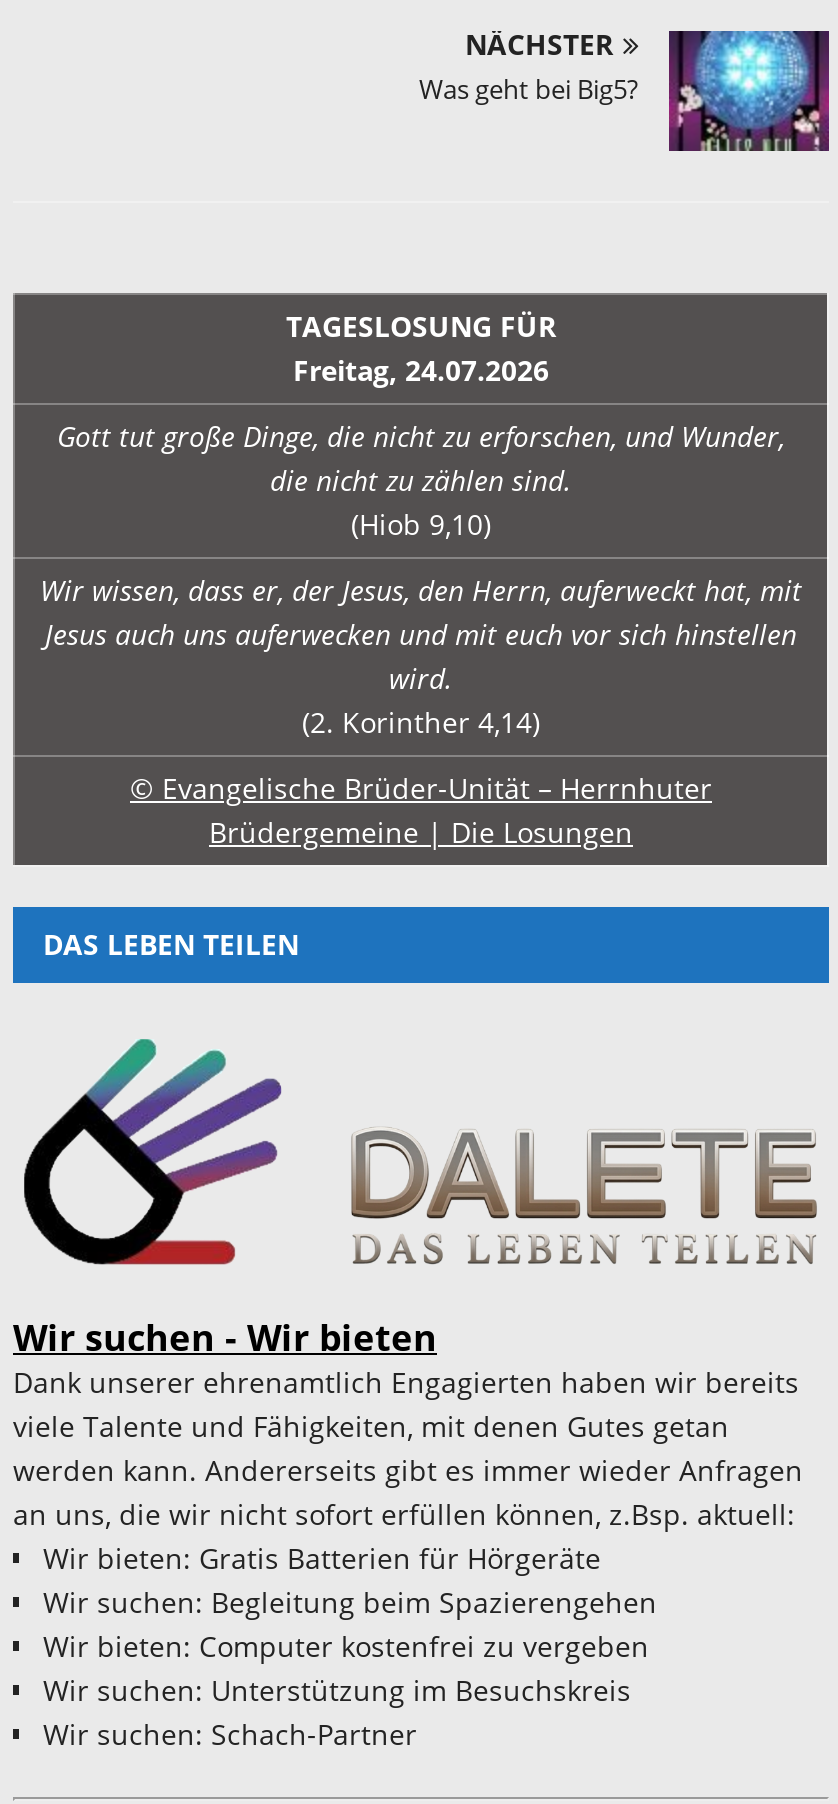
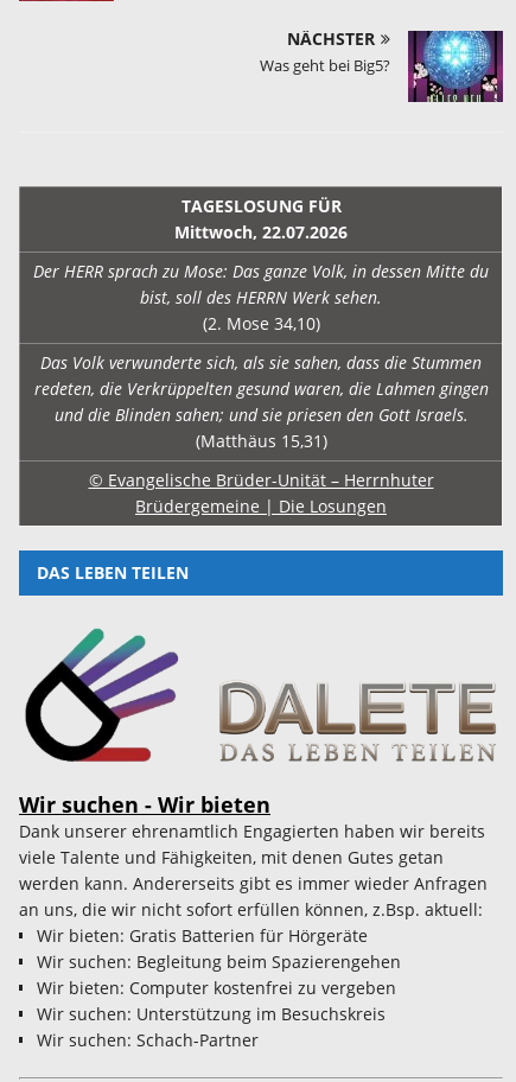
[293,352,549,390] Freitag, 24.07.2026 -> [174,220,348,243] Mittwoch, 22.07.2026
[57,418,785,544] Gott tut große Dinge, die nicht zu erforschen, und Wunder, | die nicht zu zählen sind. | (Hiob 9,10) -> [33,259,489,334] Der HERR sprach zu Mose: Das ganze Volk, in dessen Mitte du | bist, soll des HERRN Werk sehen. | (2. Mose 34,10)
[40,572,802,742] Wir wissen, dass er, der Jesus, den Herrn, auferweckt hat, mit | Jesus auch uns auferwecken und mit euch vor sich hinstellen | wird. | (2. Korinther 4,14) -> [34,351,488,452] Das Volk verwunderte sich, als sie sahen, dass die Stummen | redeten, die Verkrüppelten gesund waren, die Lahmen gingen | und die Blinden sahen; und sie priesen den Gott Israels. | (Matthäus 15,31)

